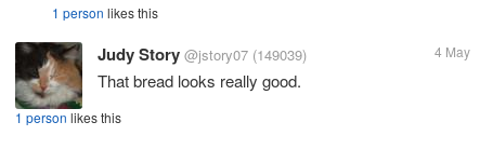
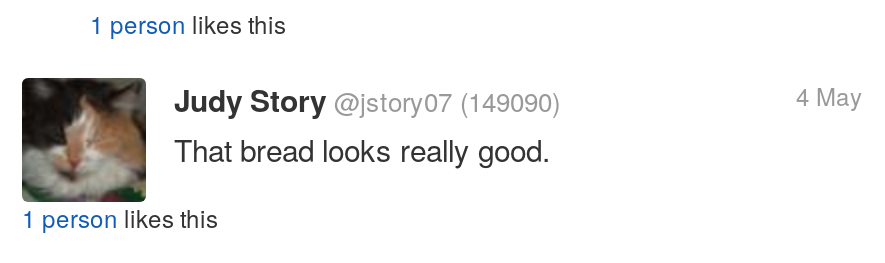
[98,42,307,66] Judy Story @jstory07 (149039) -> [174,79,560,123] Judy Story @jstory07 (149090)

